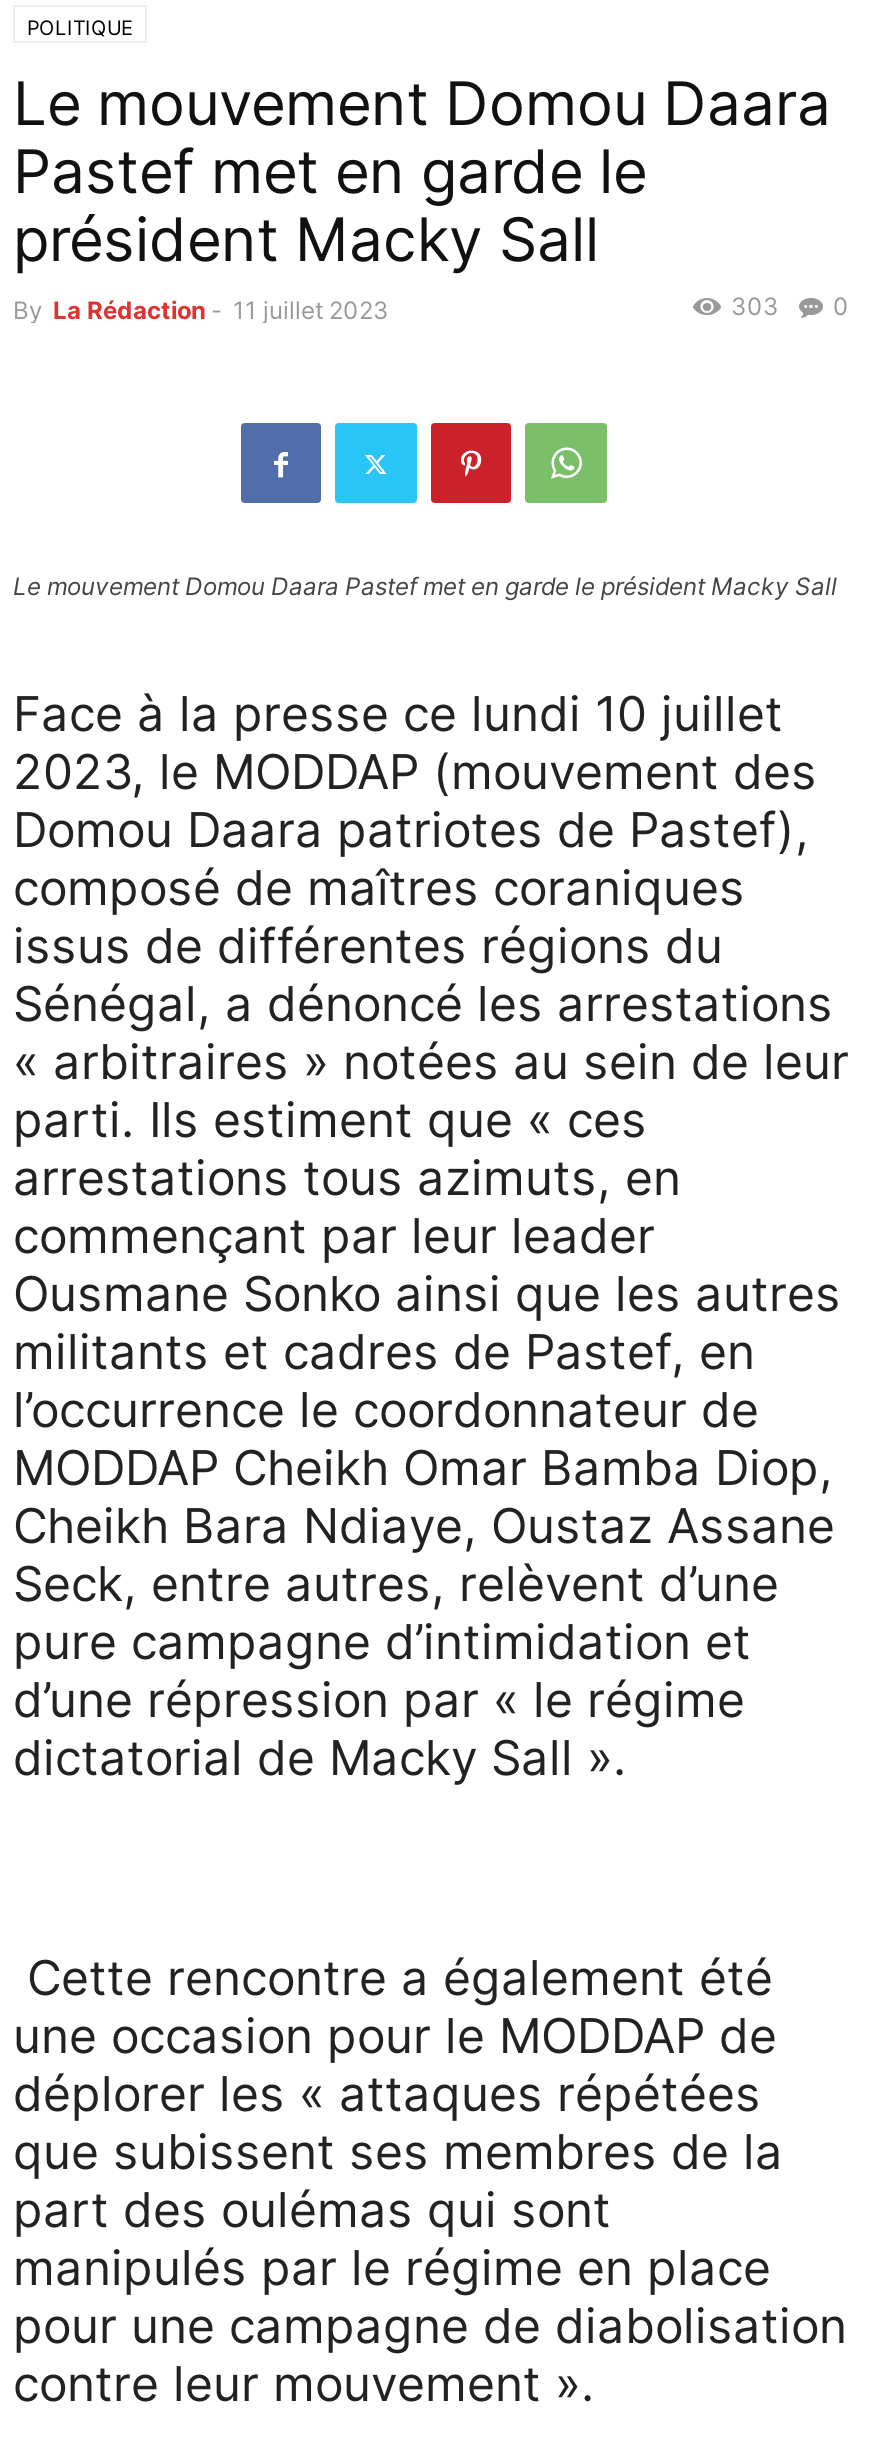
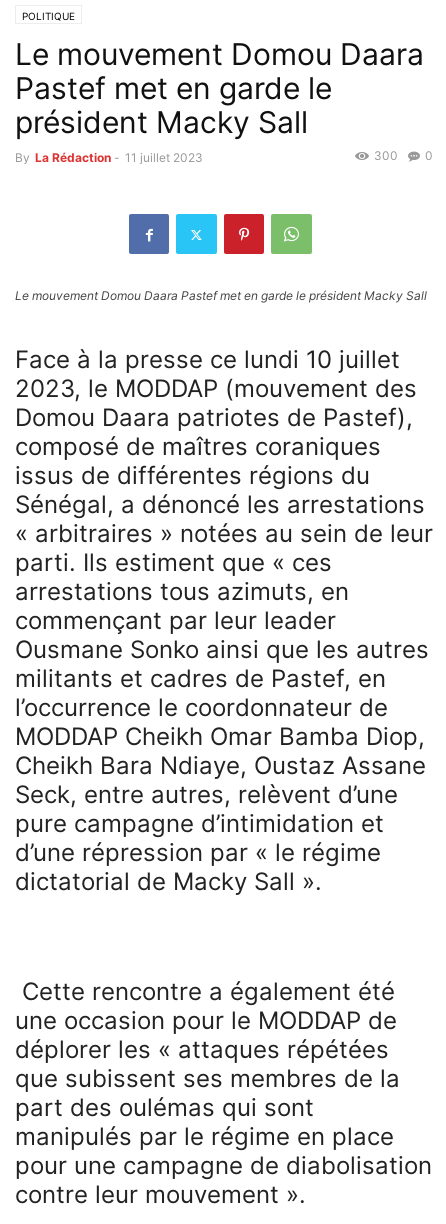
[731,291,849,321] 303 0 -> [374,148,433,163] 300 0

